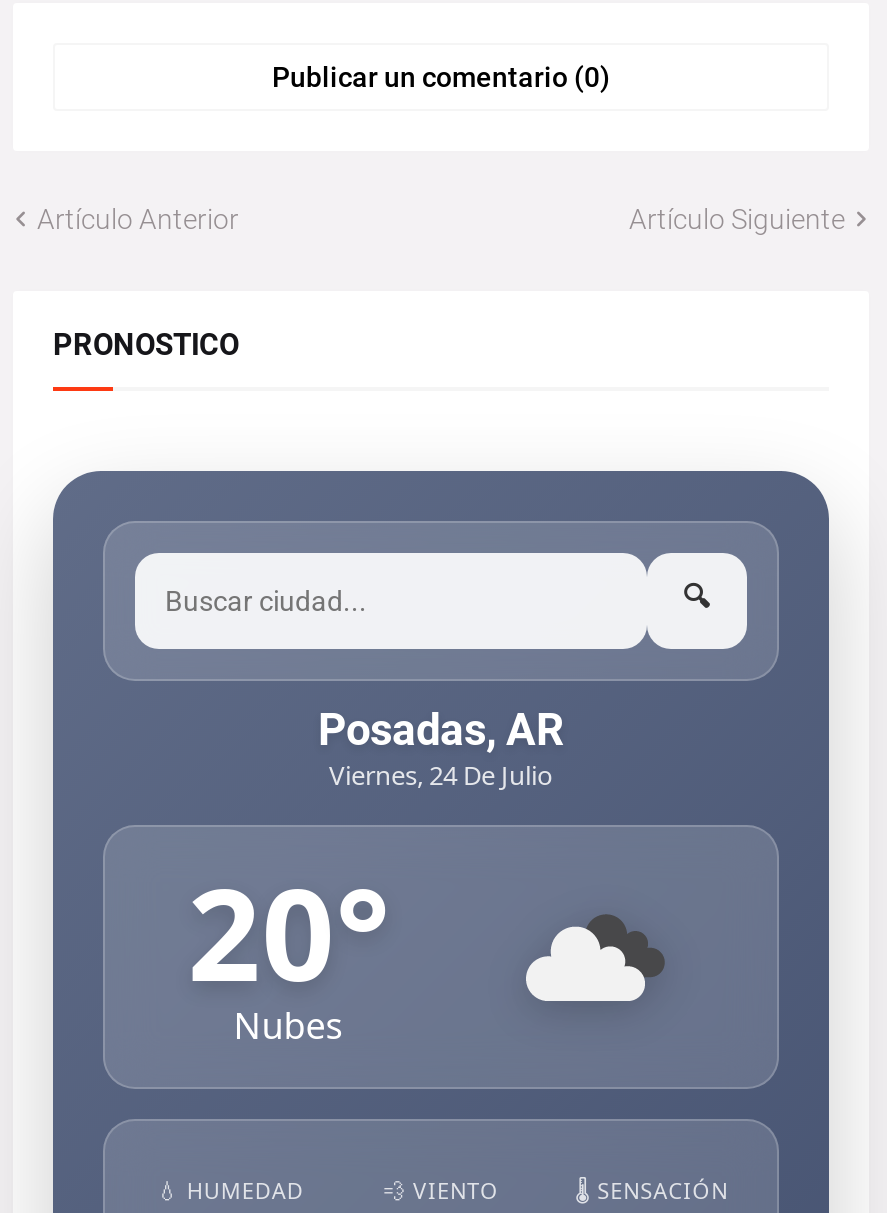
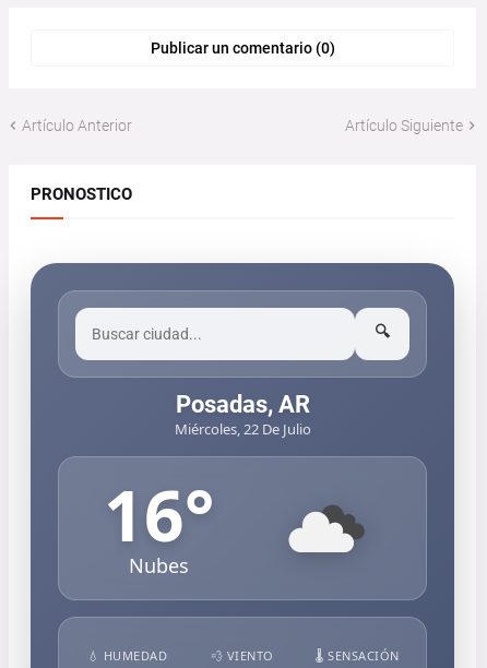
[329,757,553,793] Viernes, 24 De Julio -> [174,419,311,439] Miércoles, 22 De Julio
[187,845,389,1019] 20° -> [104,467,214,562] 16°

